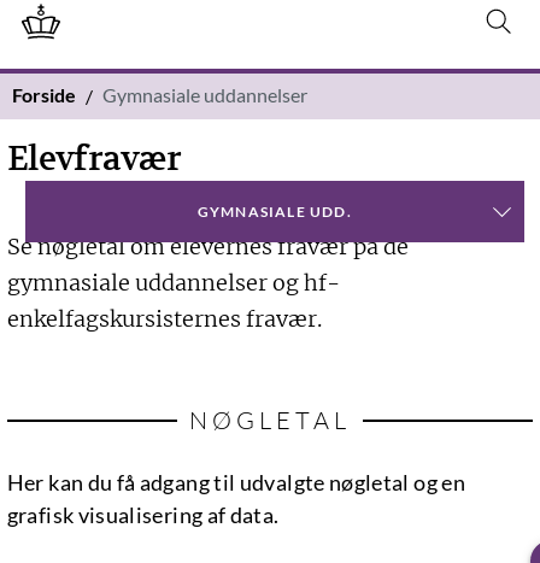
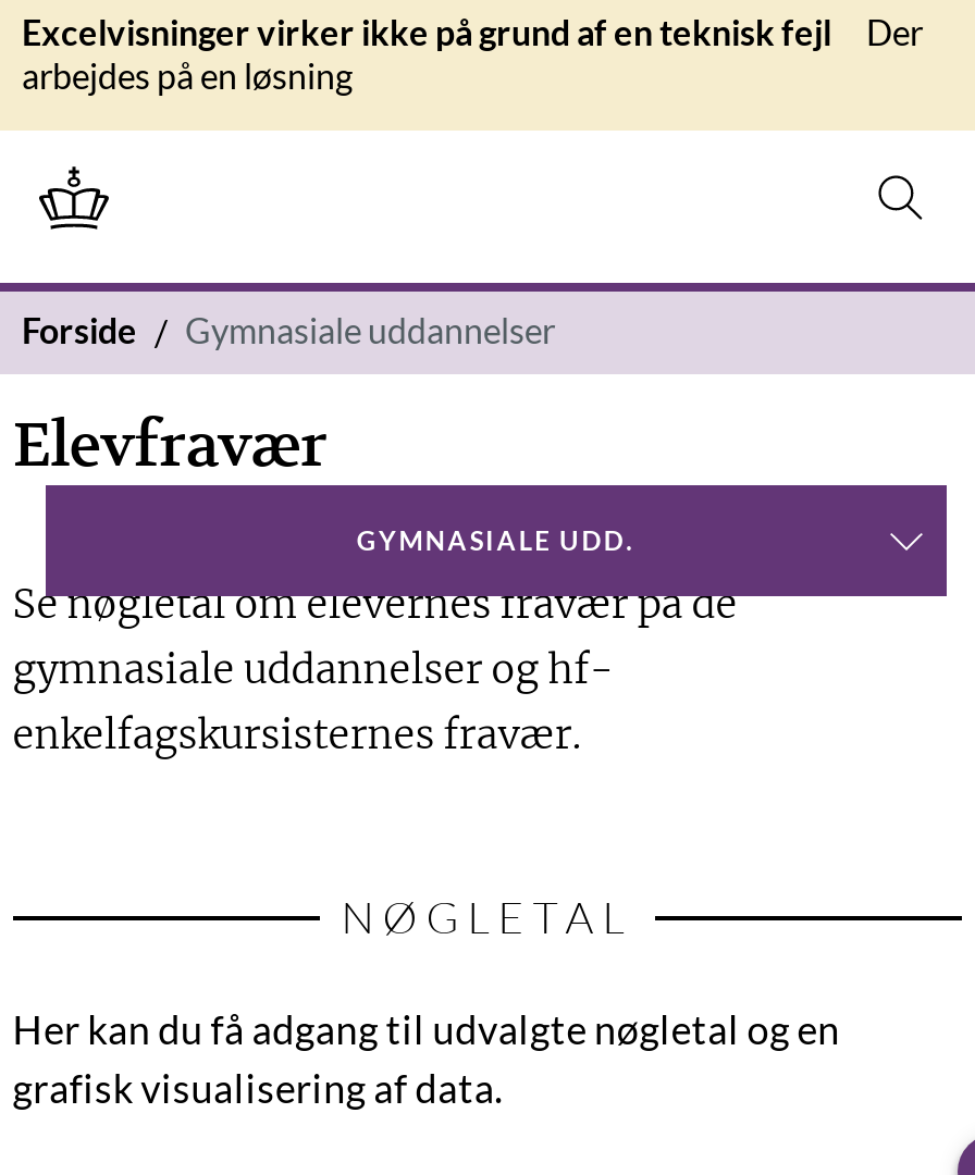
none -> [22,11,923,96] Excelvisninger virker ikke på grund af en teknisk fejl | Der | arbejdes på en løsning

